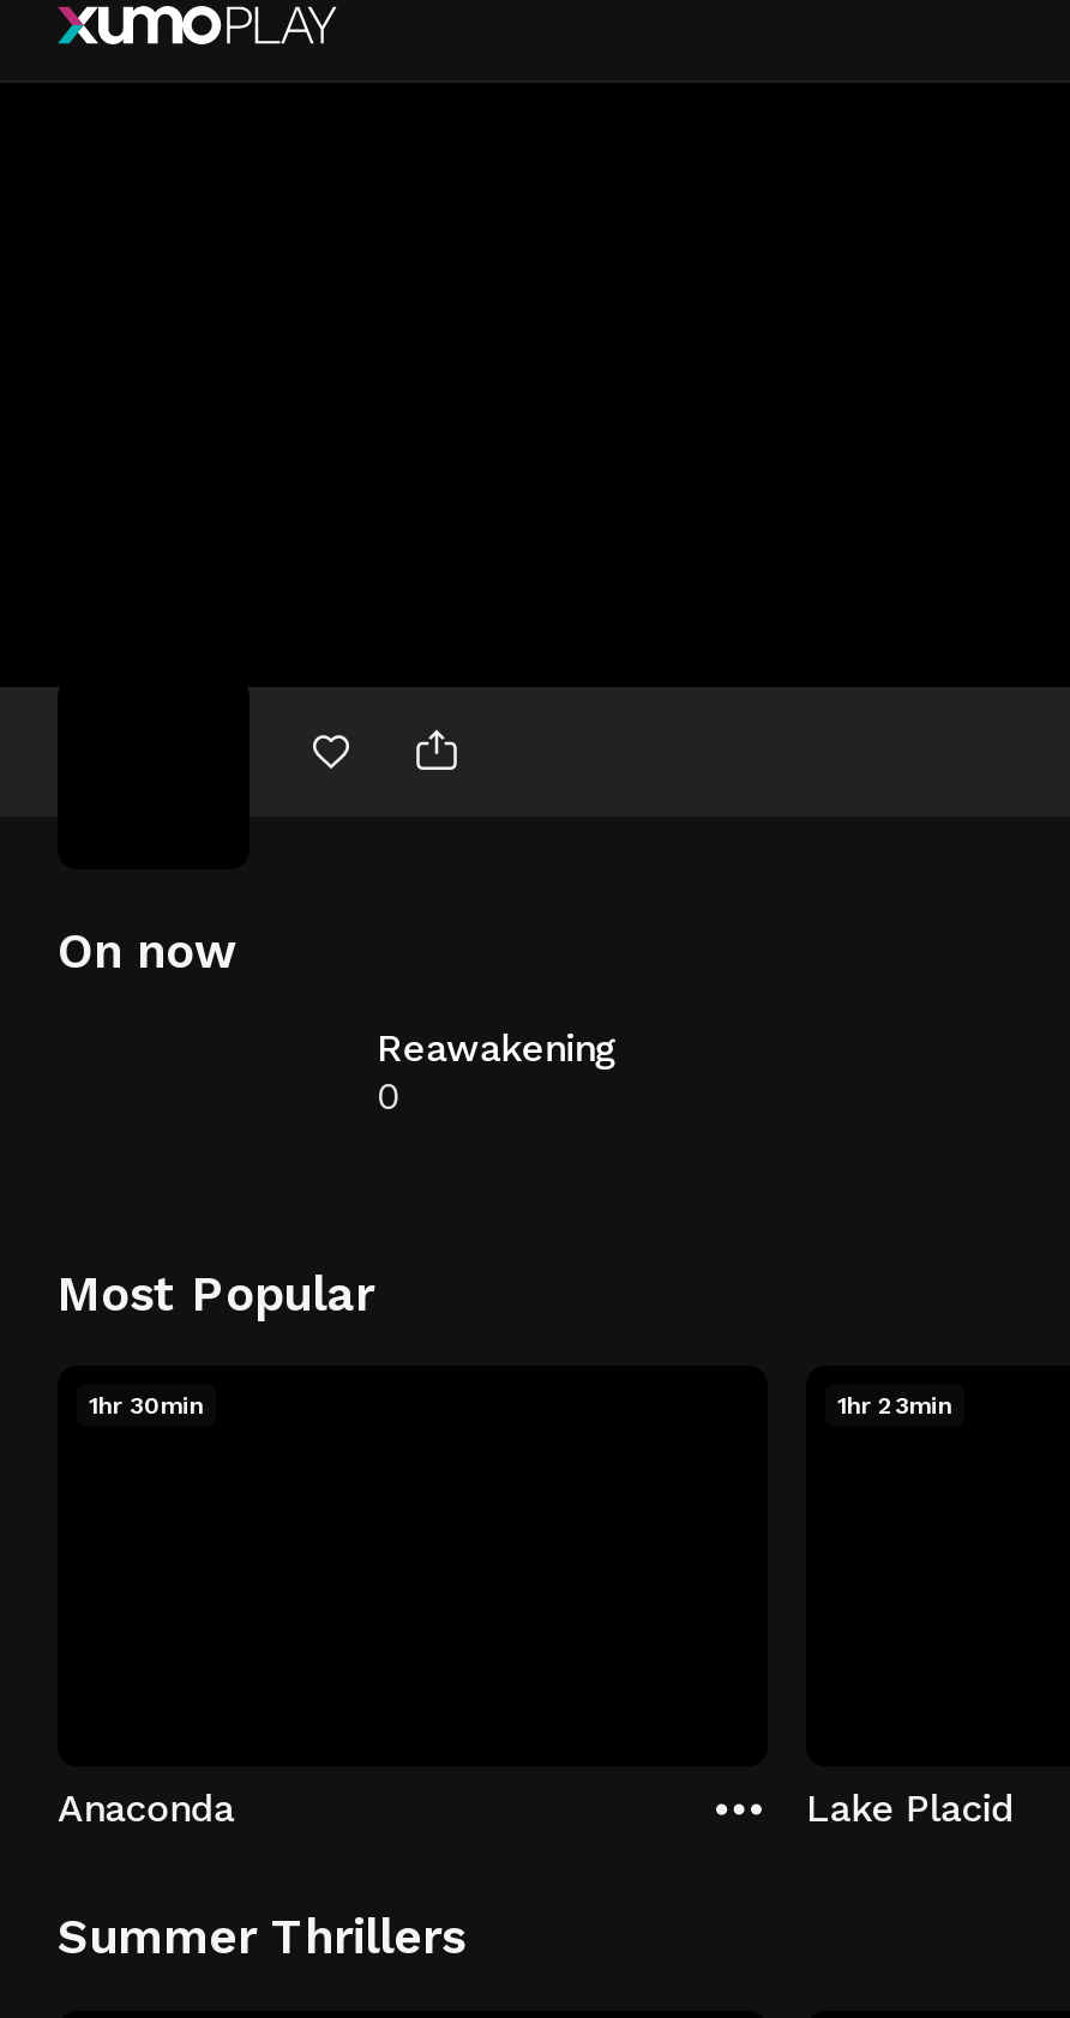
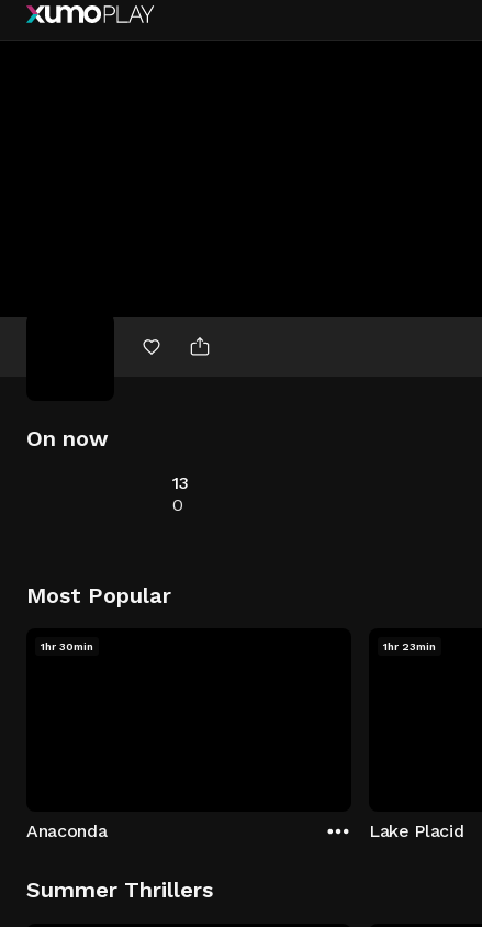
[377,1025,618,1071] Reawakening -> [172,472,188,493] 13

